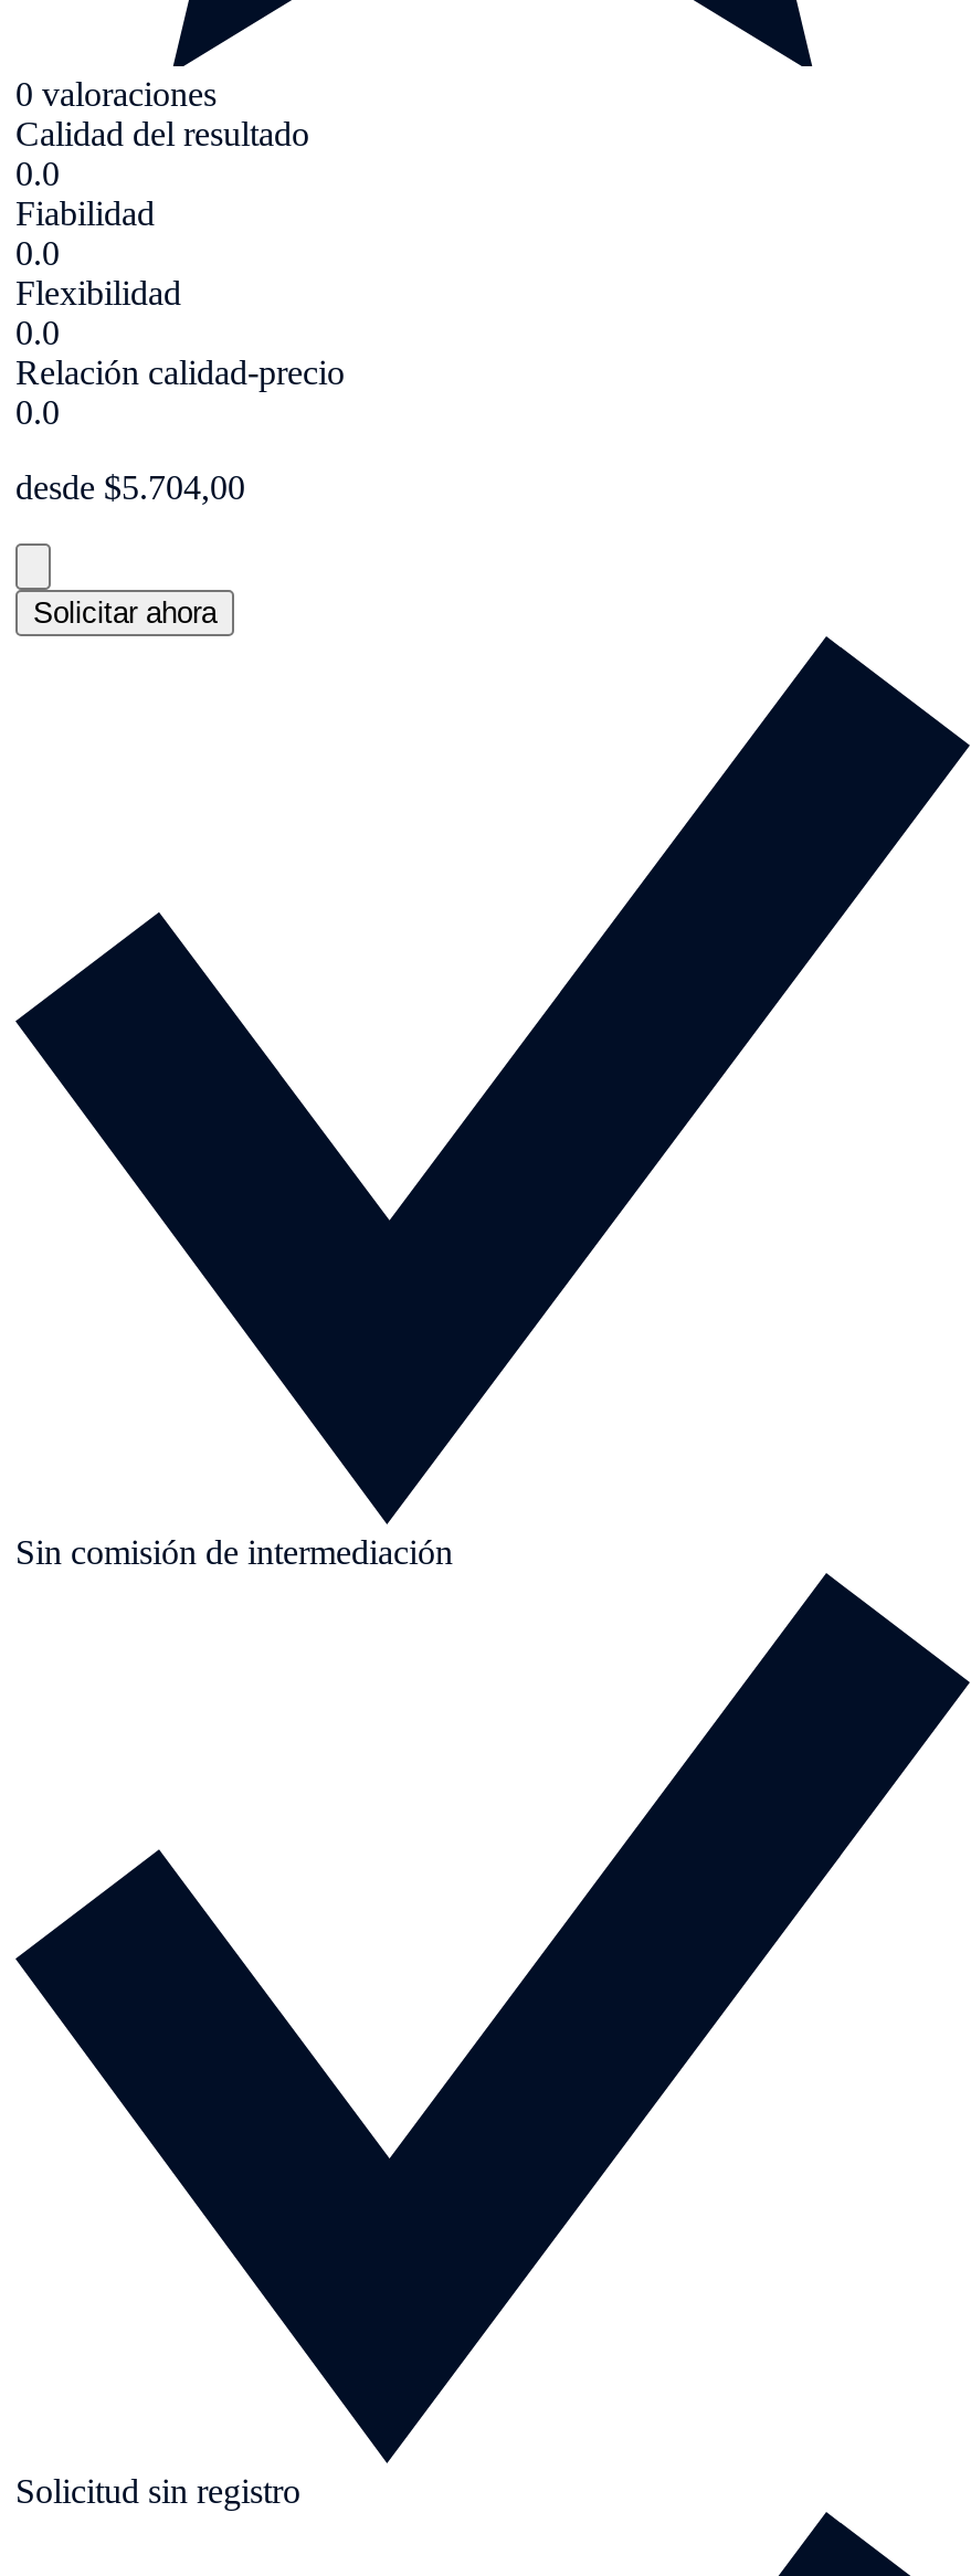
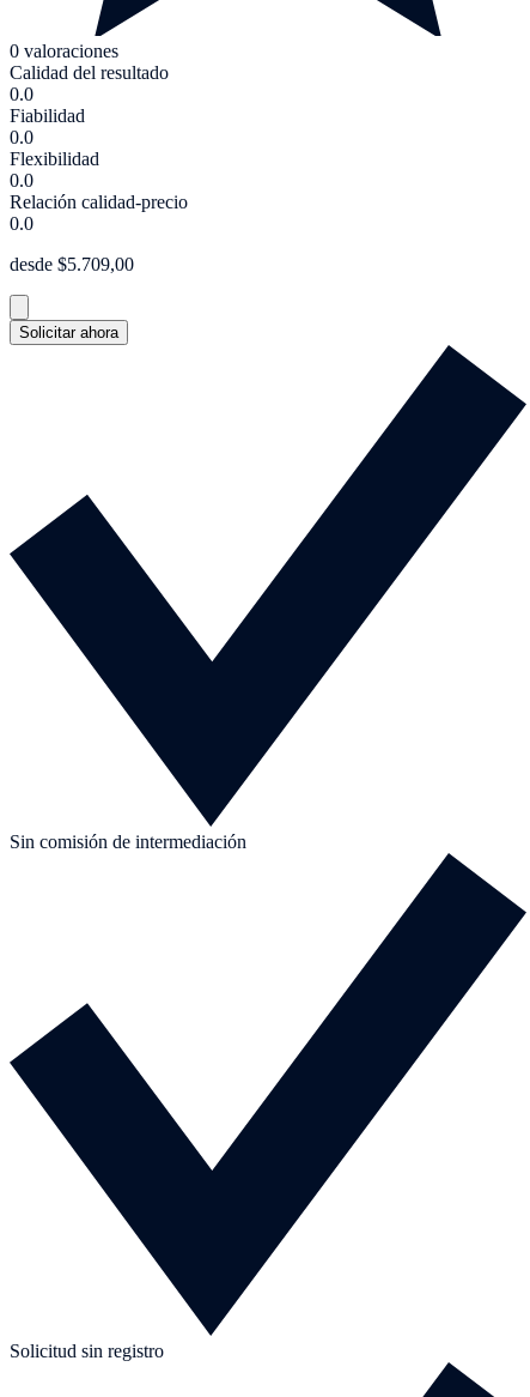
[15,468,245,505] desde $5.704,00 -> [10,254,134,274] desde $5.709,00

